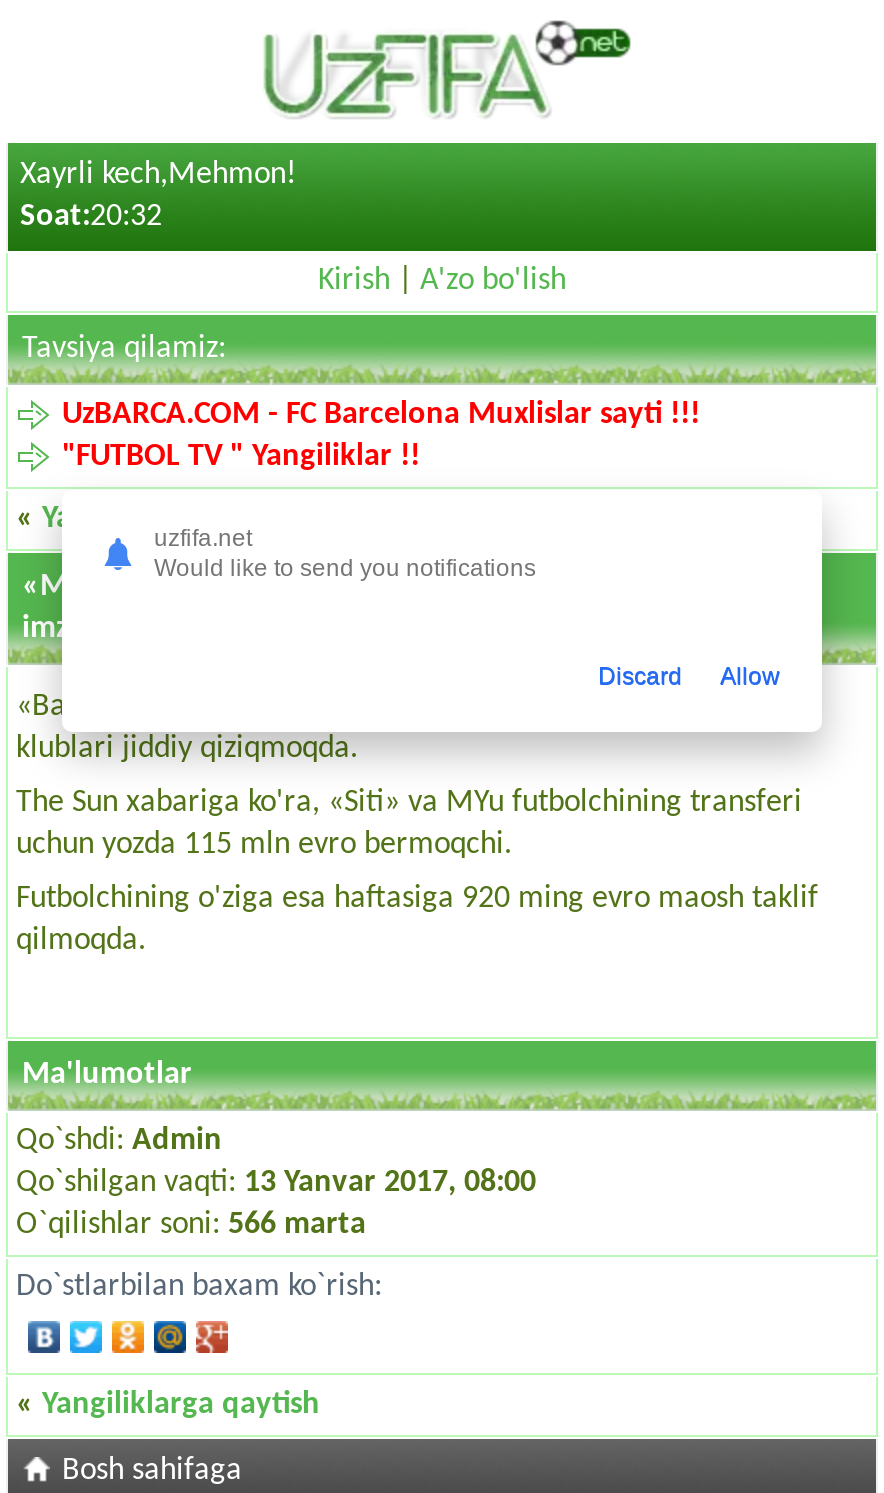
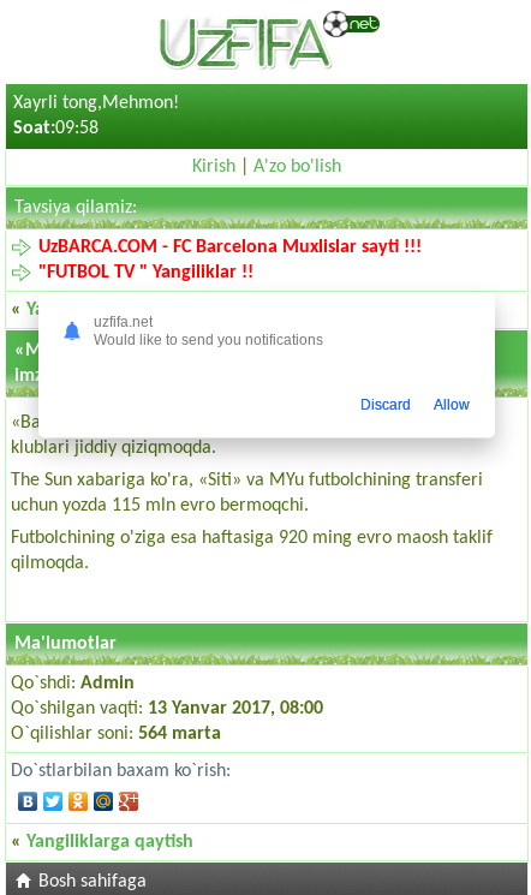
[20,159,296,191] Xayrli kech,Mehmon! -> [13,94,179,113] Xayrli tong,Mehmon!
[20,201,162,233] Soat:20:32 -> [13,119,99,138] Soat:09:58
[16,1209,366,1241] O`qilishlar soni: 566 marta -> [11,724,221,744] O`qilishlar soni: 564 marta

